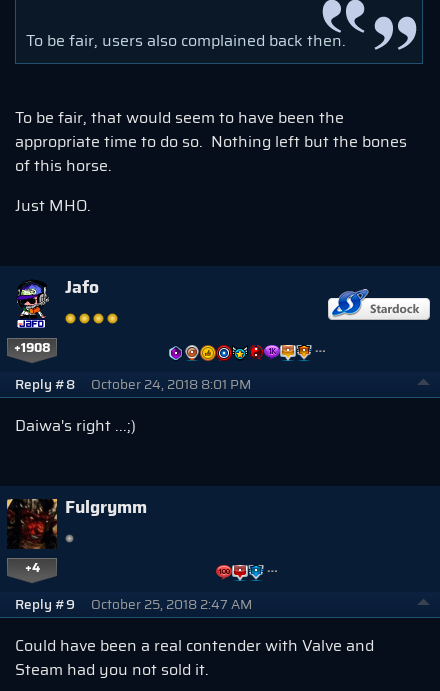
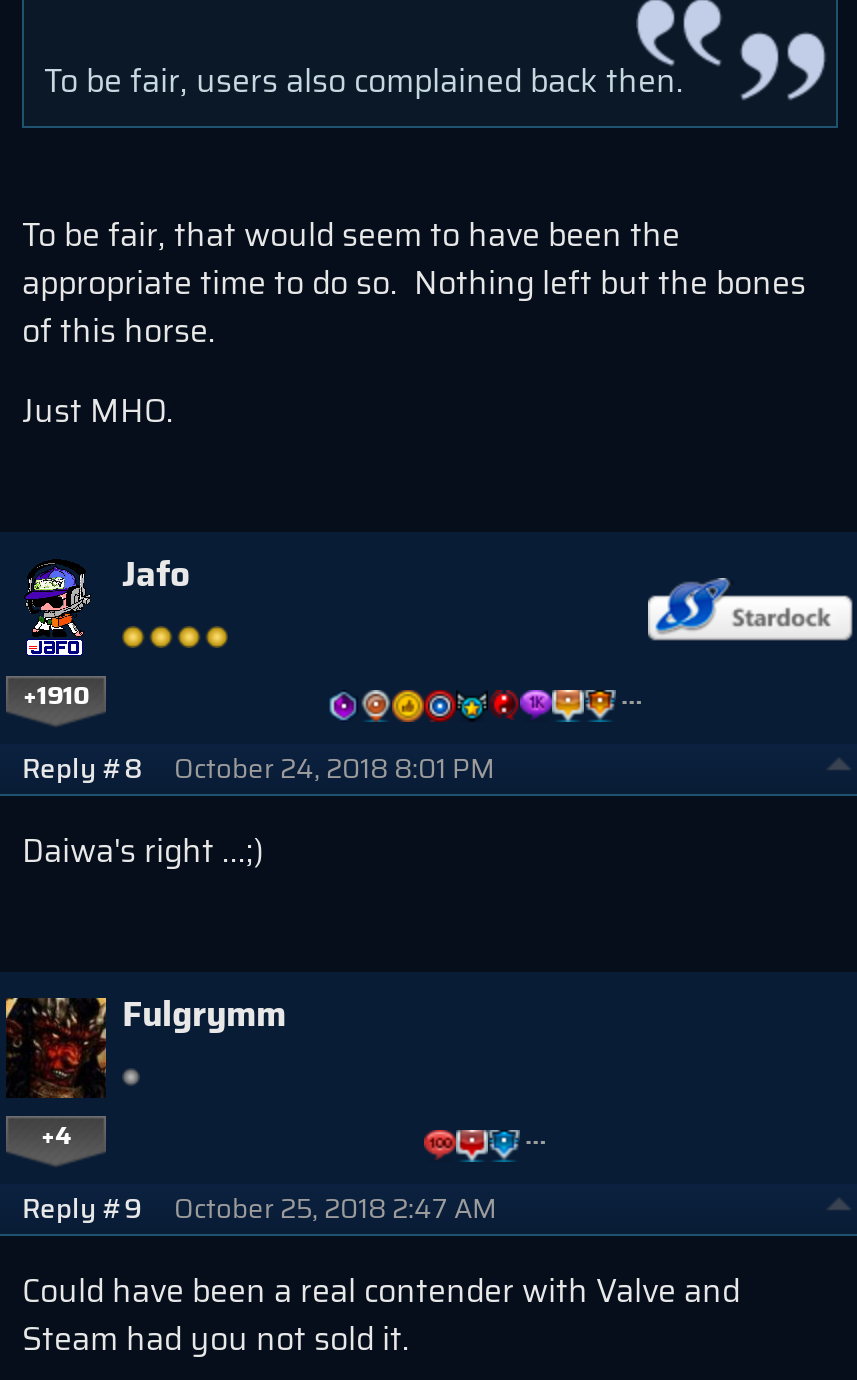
[13,337,50,358] +1908 -> [23,674,89,716] +1910

